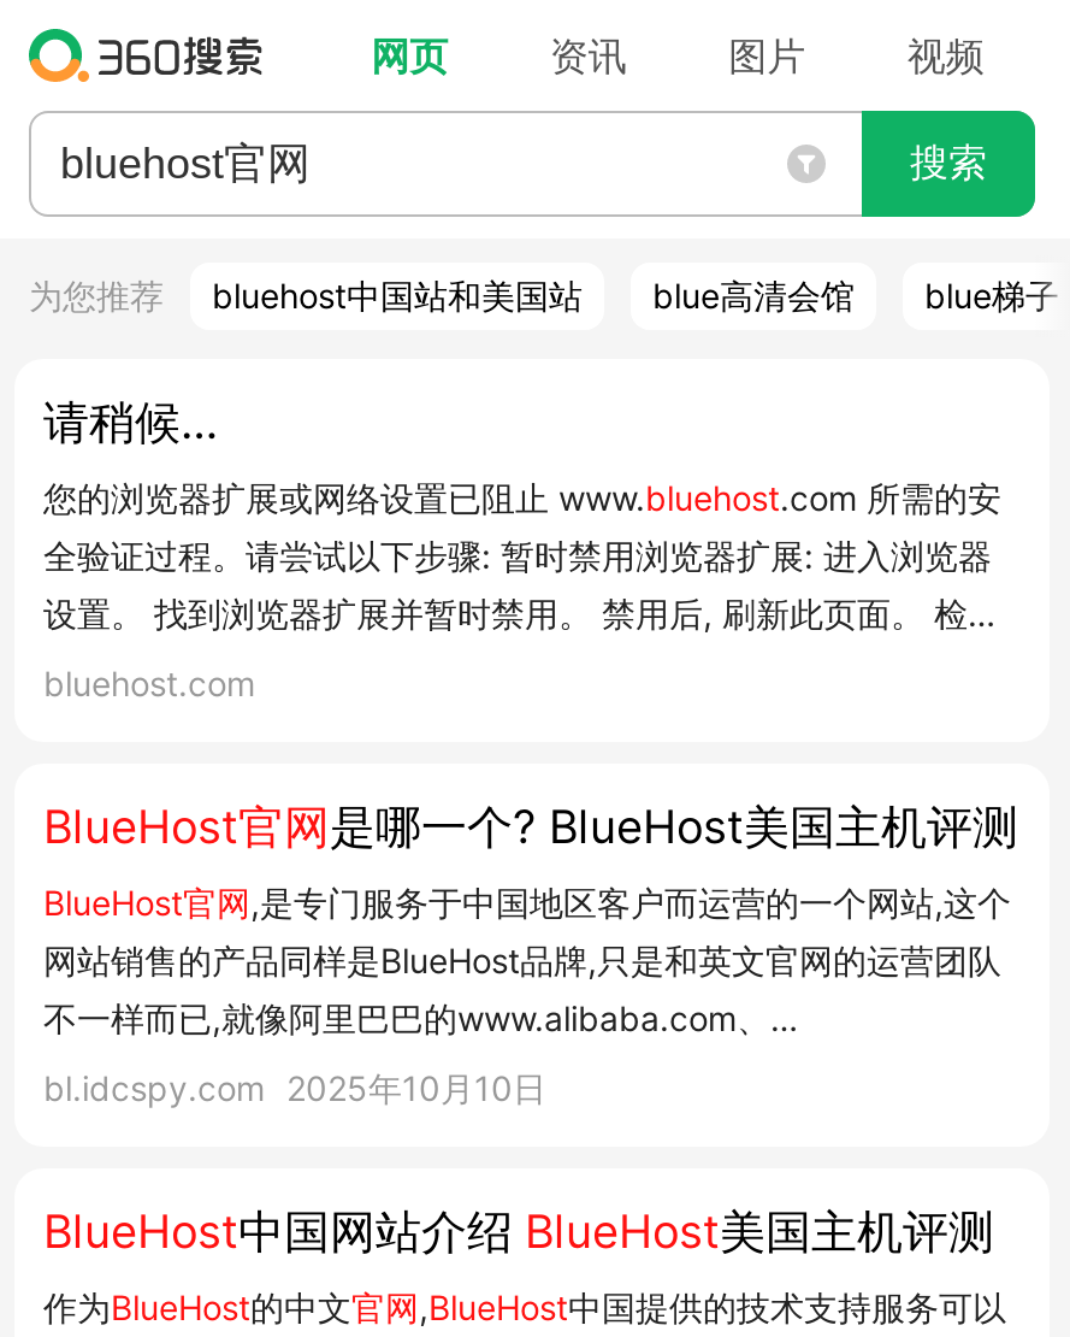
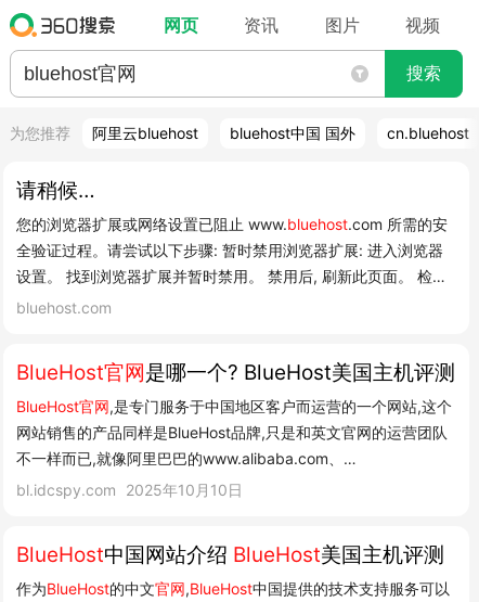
[212,275,1059,316] bluehost中国站和美国站 | blue高清会馆 | blue梯子 -> [92,124,469,142] 阿里云bluehost | bluehost中国 国外 | cn.bluehost

